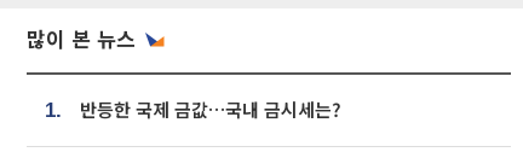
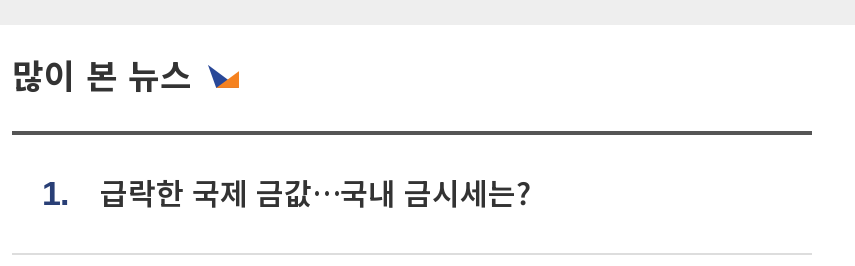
[80,97,341,122] 반등한 국제 금값…국내 금시세는? -> [100,172,532,214] 급락한 국제 금값…국내 금시세는?

